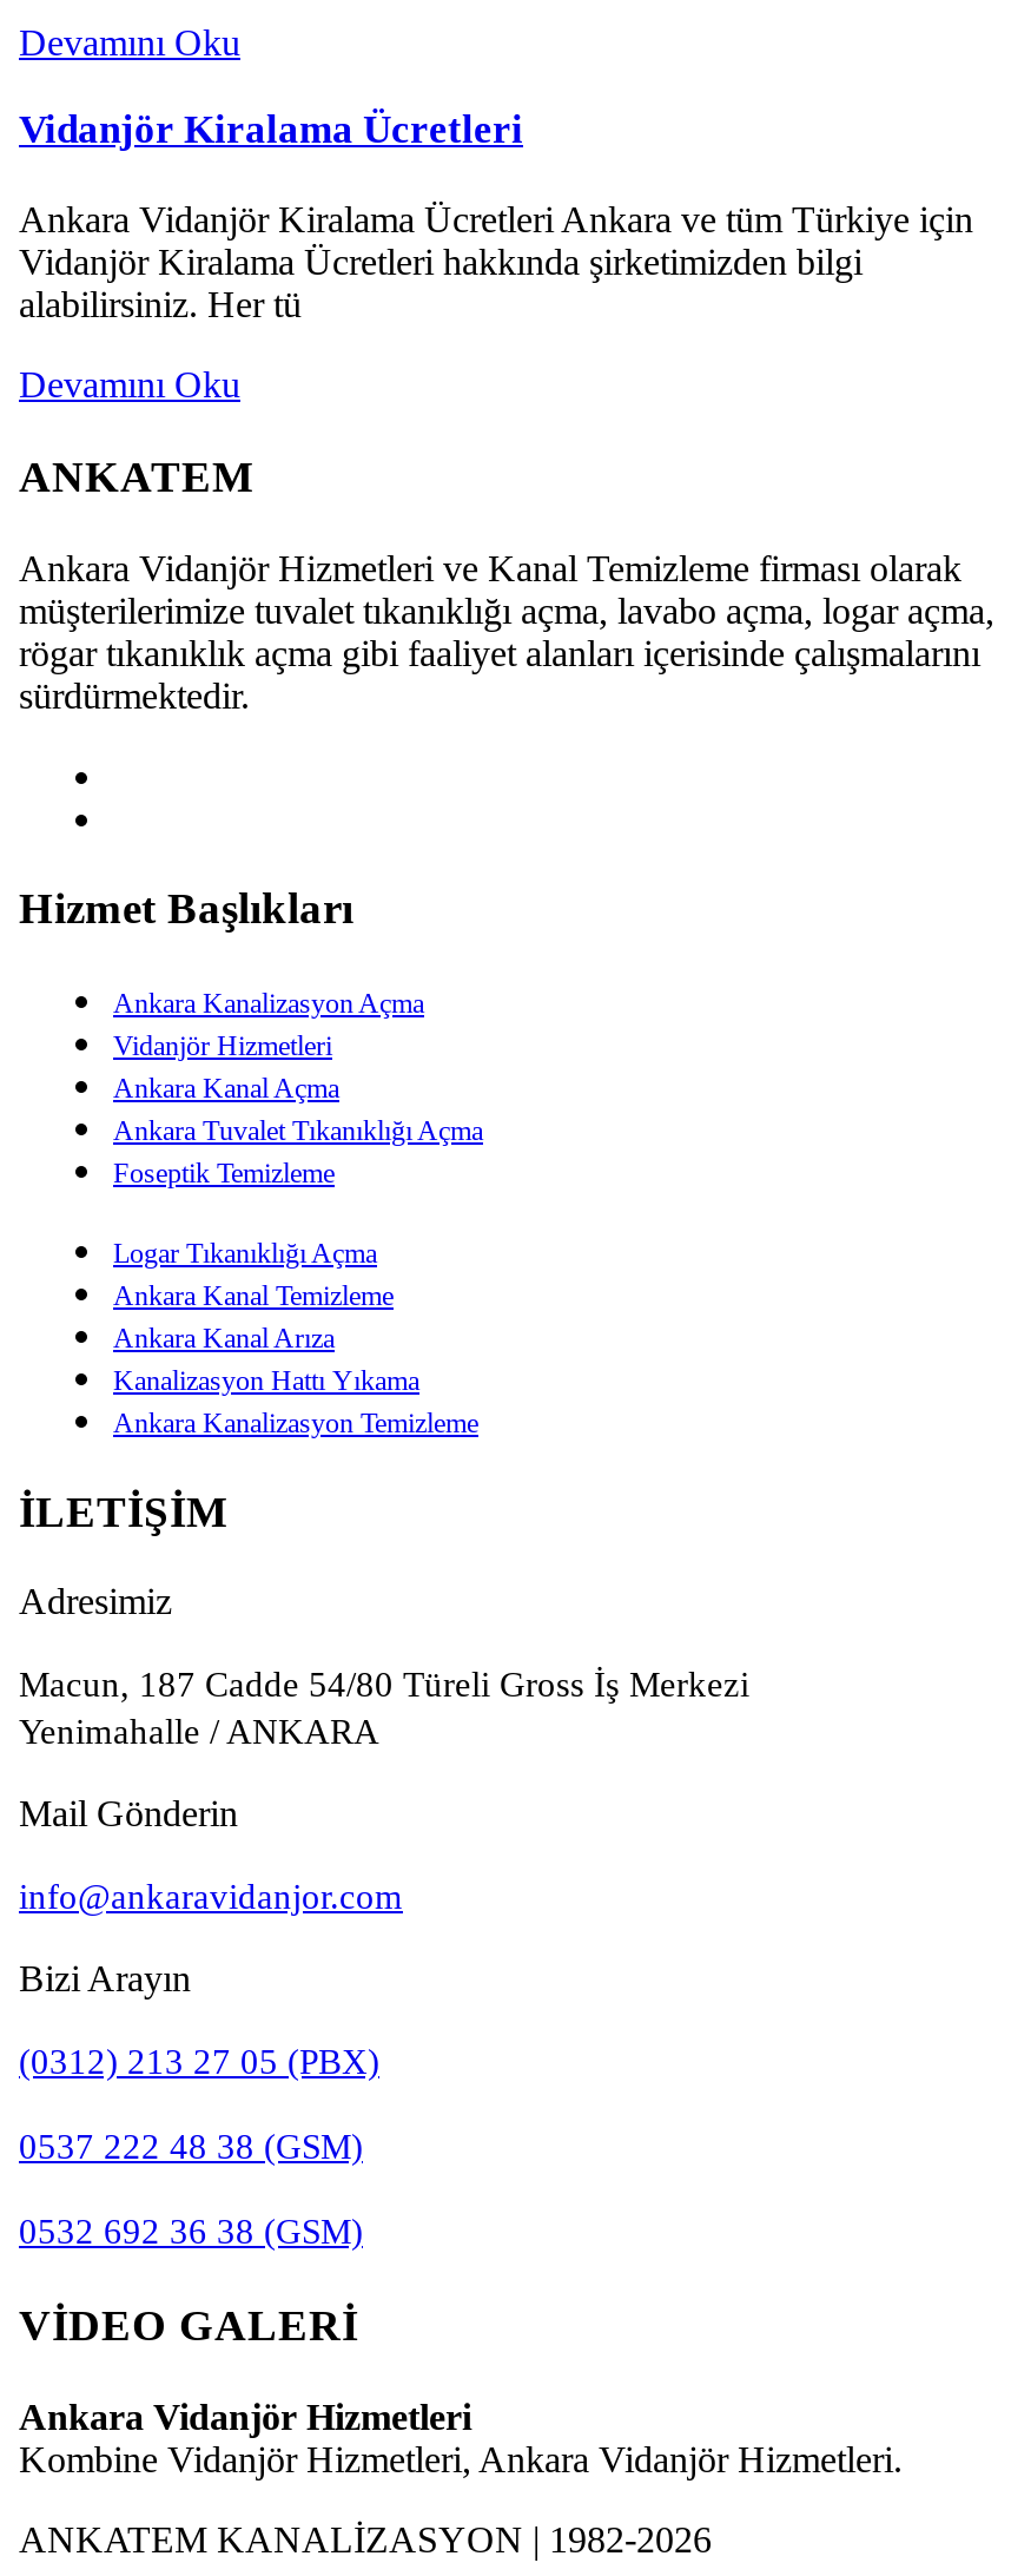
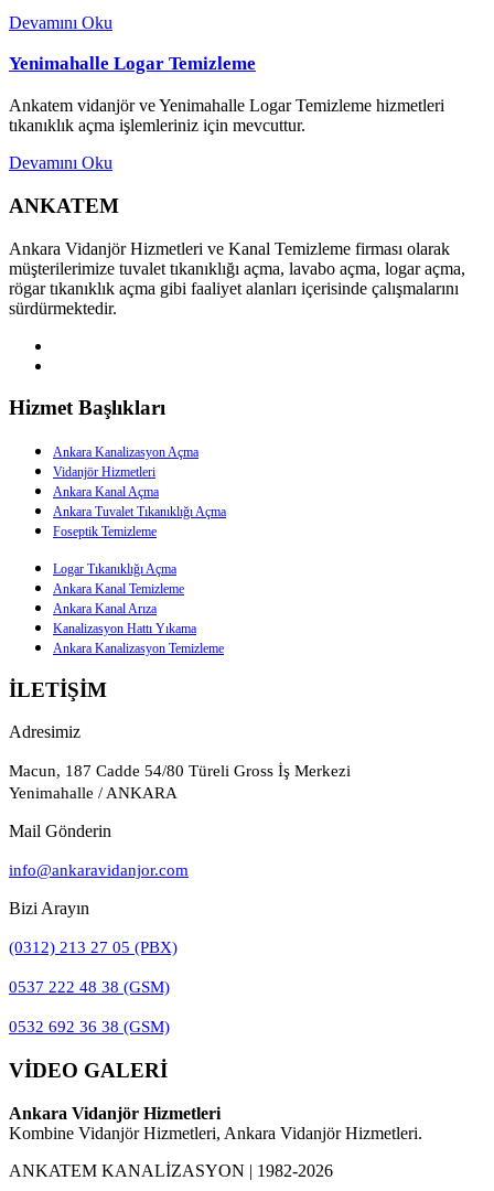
[19,108,523,153] Vidanjör Kiralama Ücretleri -> [9,53,256,74] Yenimahalle Logar Temizleme
[19,200,973,325] Ankara Vidanjör Kiralama Ücretleri Ankara ve tüm Türkiye için | Vidanjör Kiralama Ücretleri hakkında şirketimizden bilgi | alabilirsiniz. Her tü -> [9,96,444,135] Ankatem vidanjör ve Yenimahalle Logar Temizleme hizmetleri | tıkanıklık açma işlemleriniz için mevcuttur.

